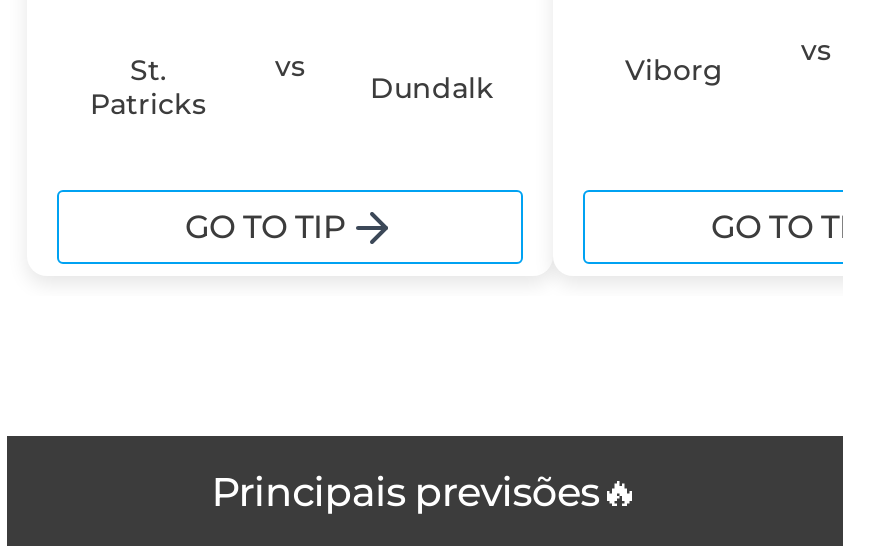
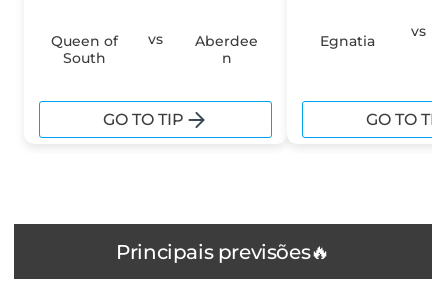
[90,53,206,123] St. | Patricks -> [51,32,118,67] Queen of | South
[625,53,723,89] Viborg -> [320,32,375,50] Egnatia
[370,70,494,106] Dundalk -> [195,32,258,67] Aberdee | n

